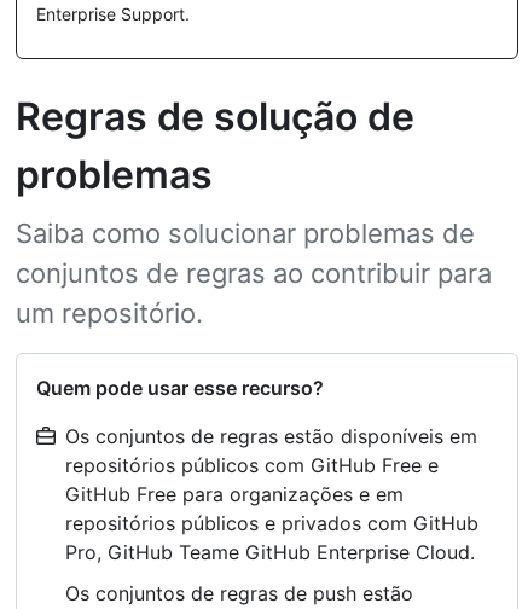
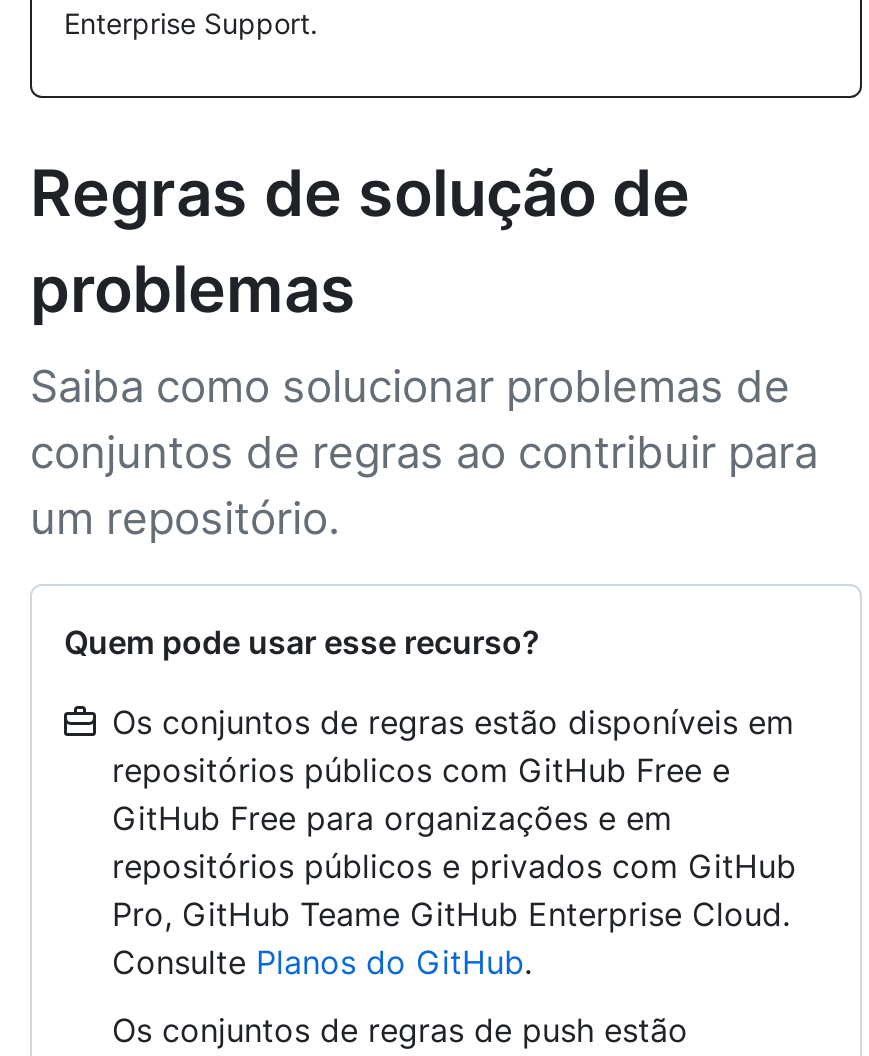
none -> [112,942,532,982] Consulte Planos do GitHub.

